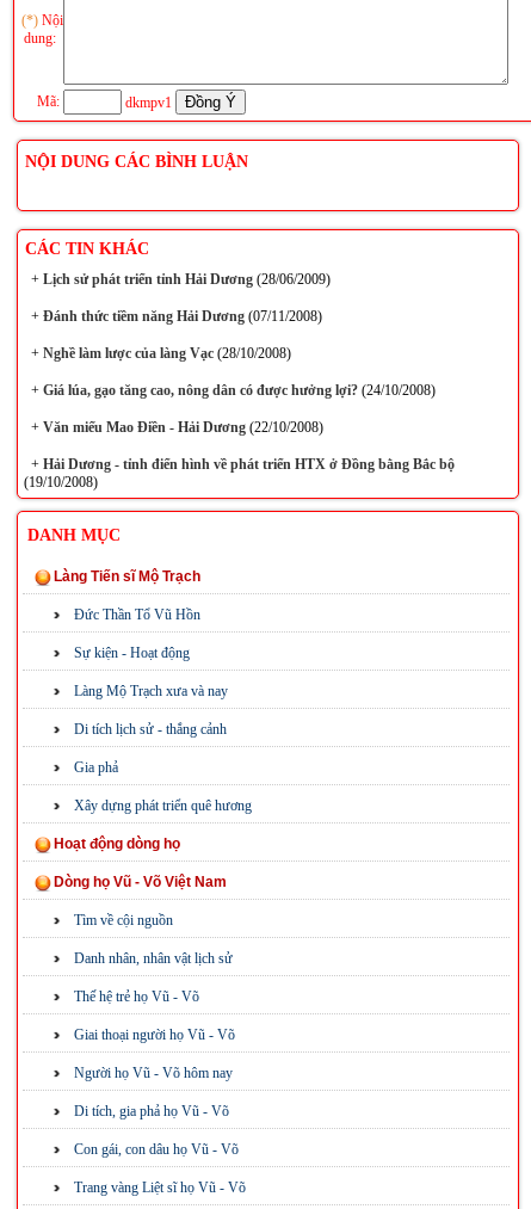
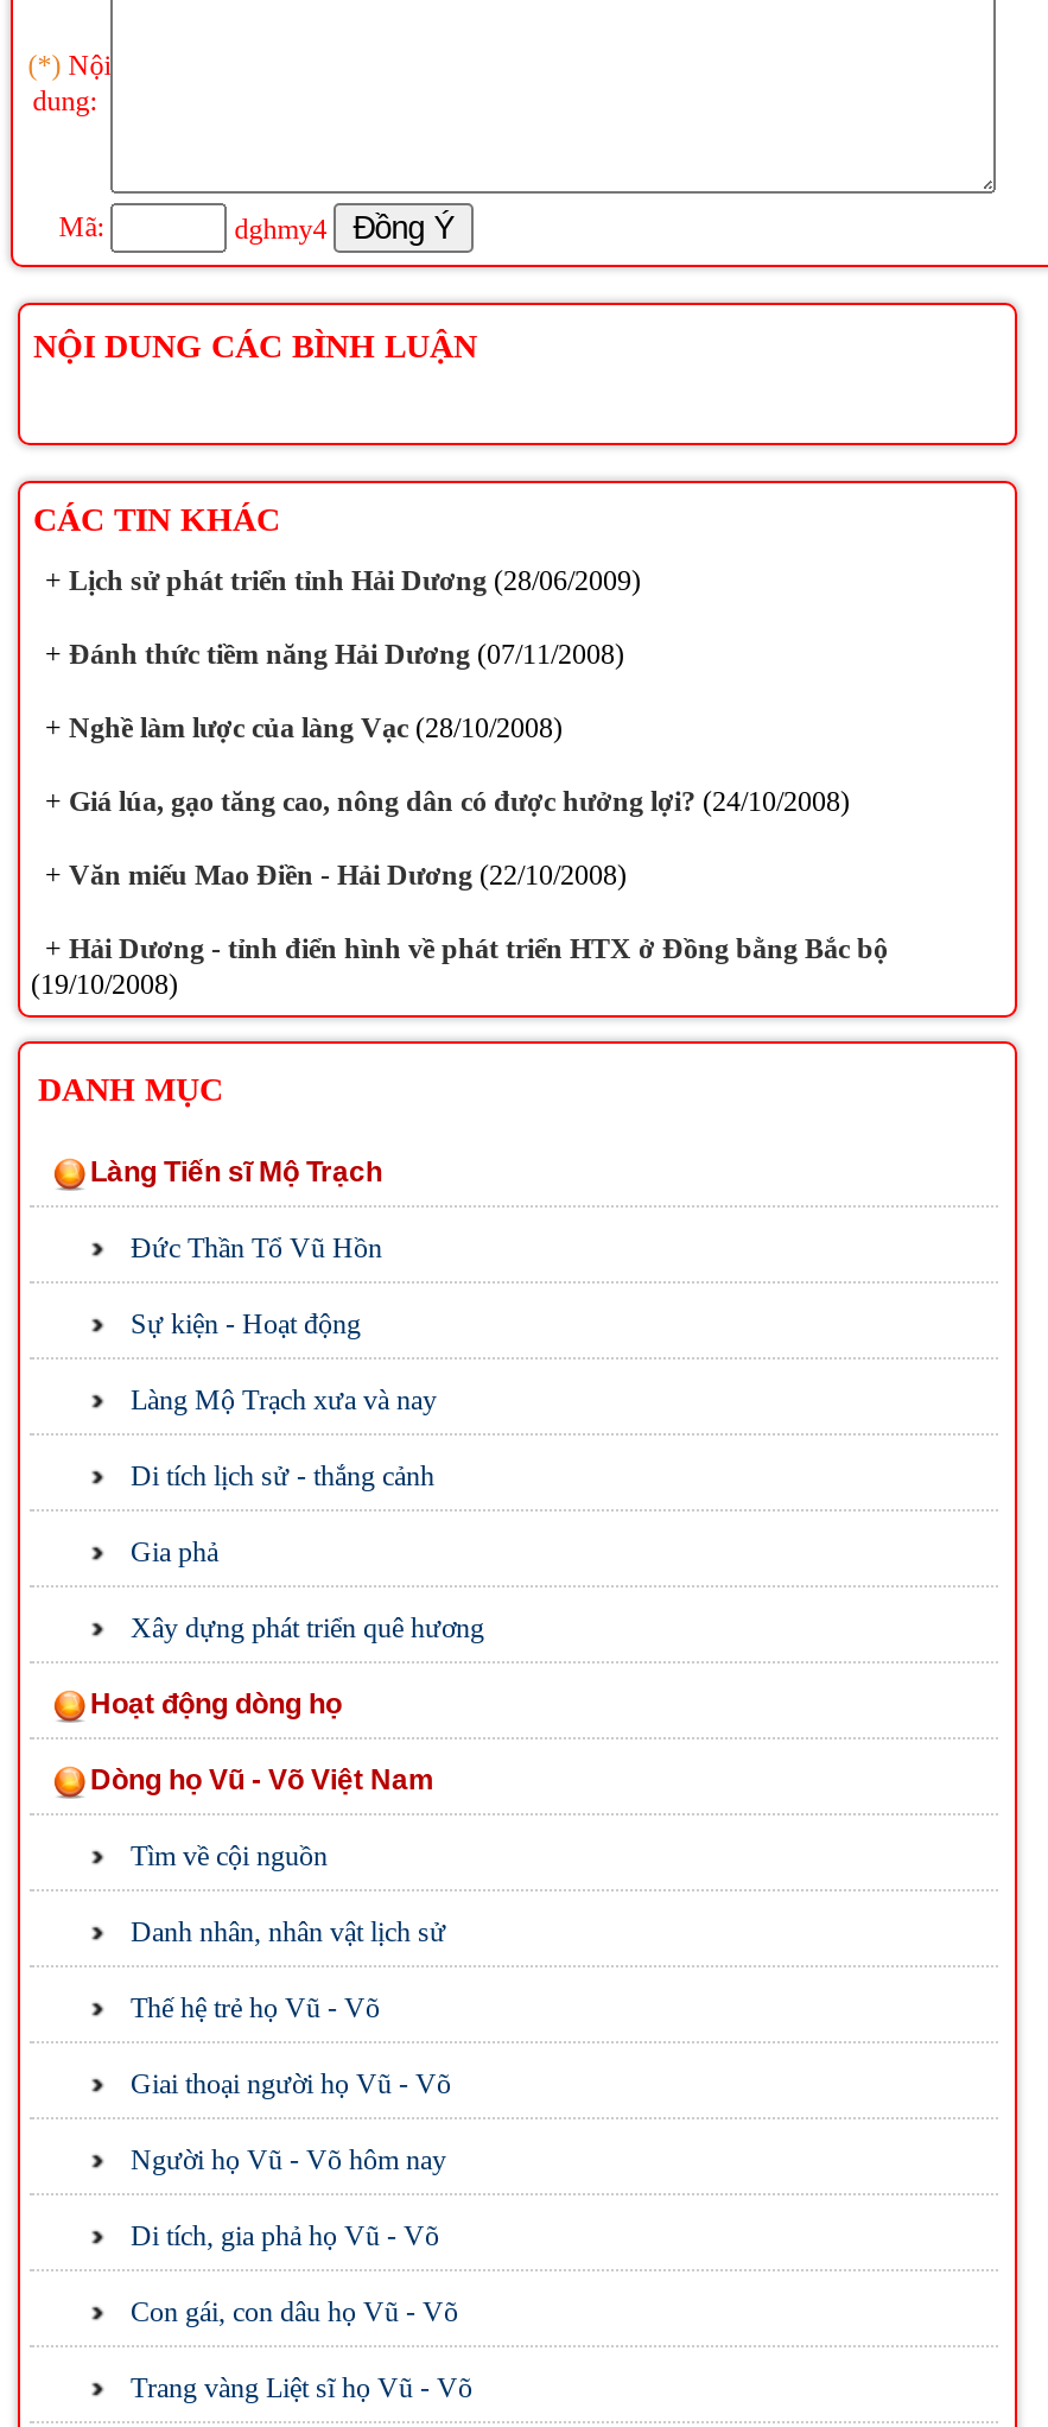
[122,94,176,111] dkmpv1 -> [227,213,334,246] dghmy4

